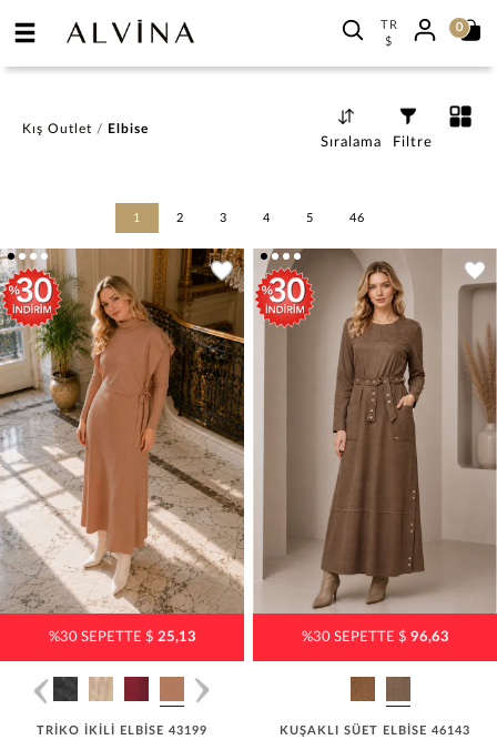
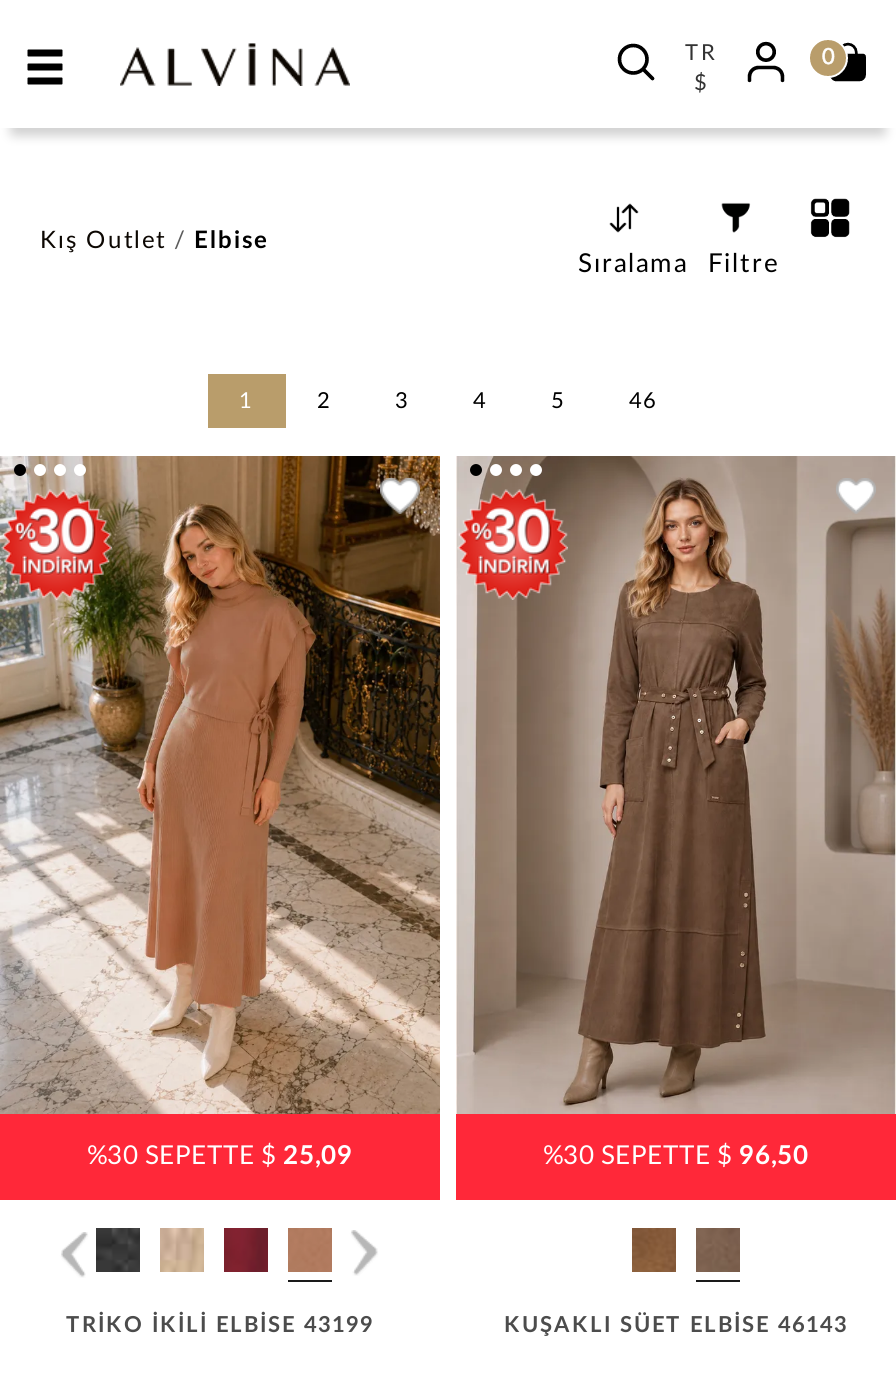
[48,631,196,645] %30 SEPETTE $25,13 -> [87,1145,353,1171] %30 SEPETTE $25,09
[301,631,449,645] %30 SEPETTE $96,63 -> [543,1145,809,1171] %30 SEPETTE $96,50

